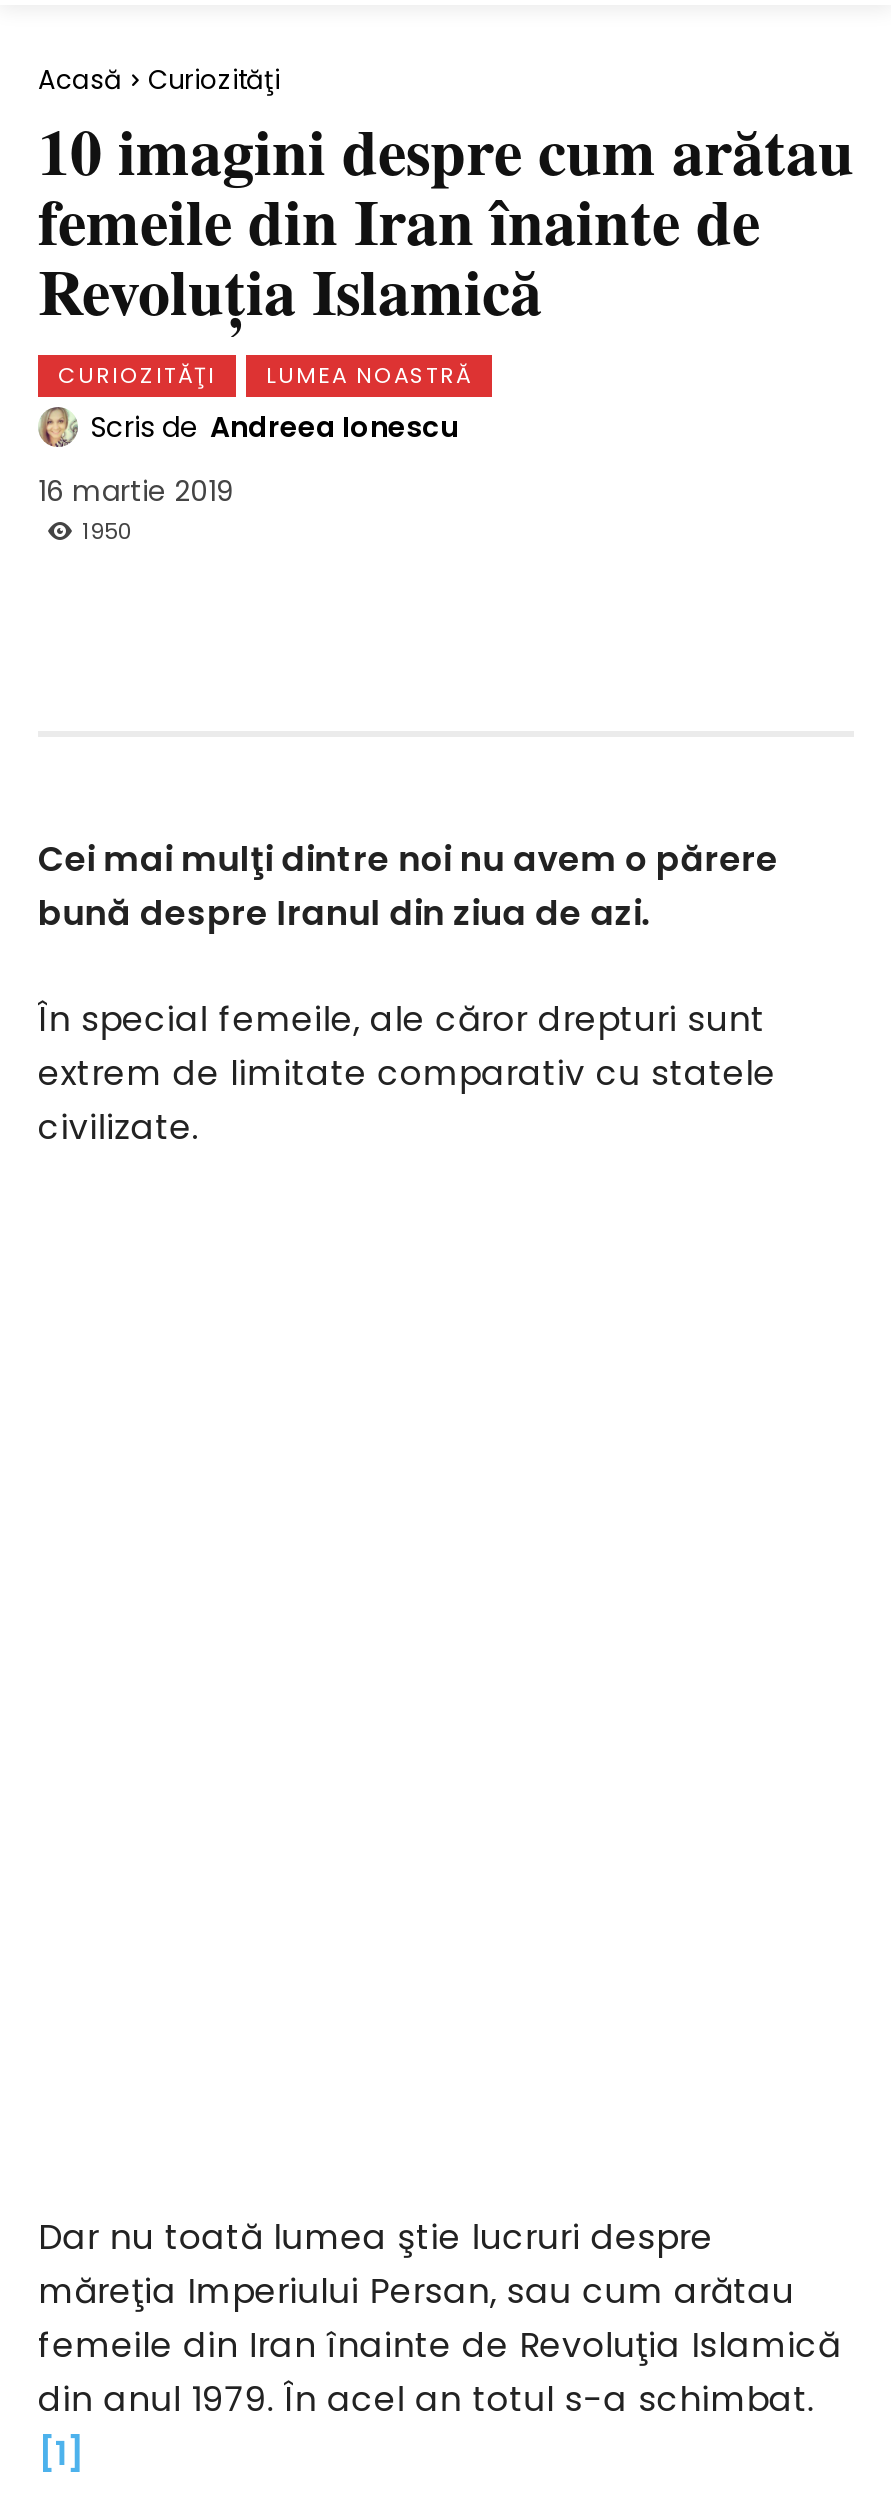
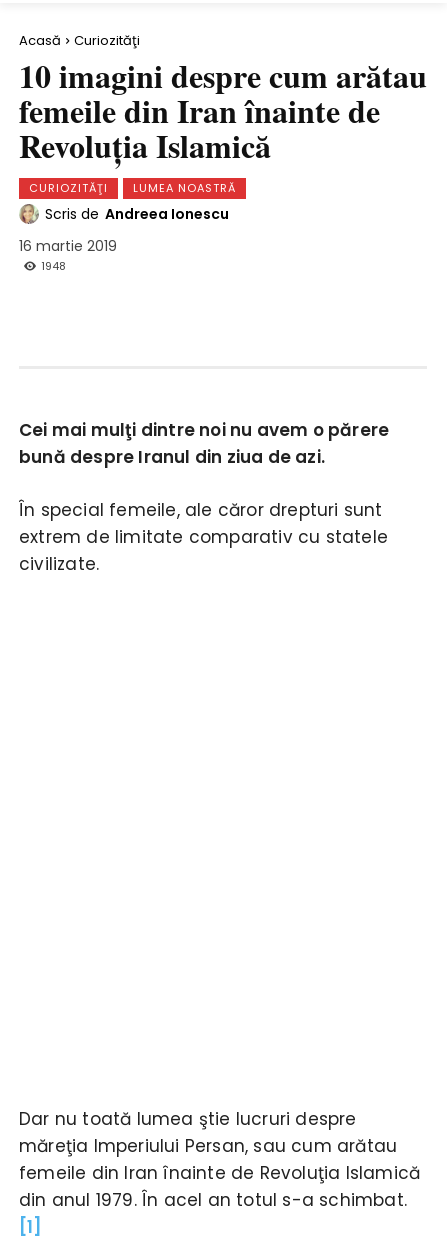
[82,514,134,546] 1950 -> [41,258,66,274] 1948

